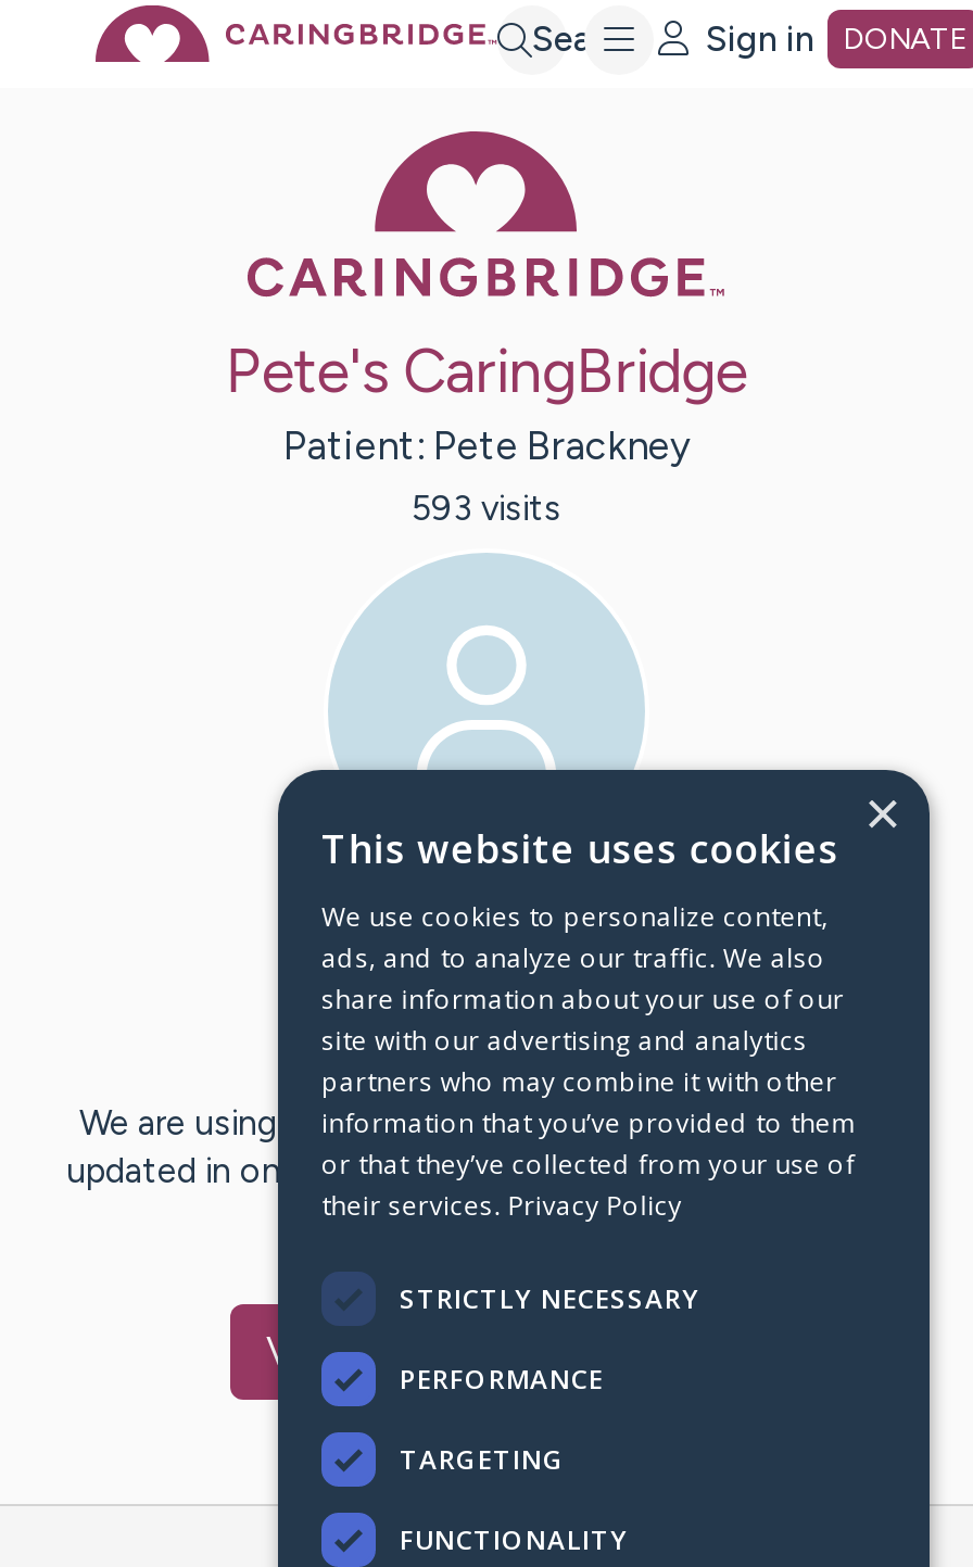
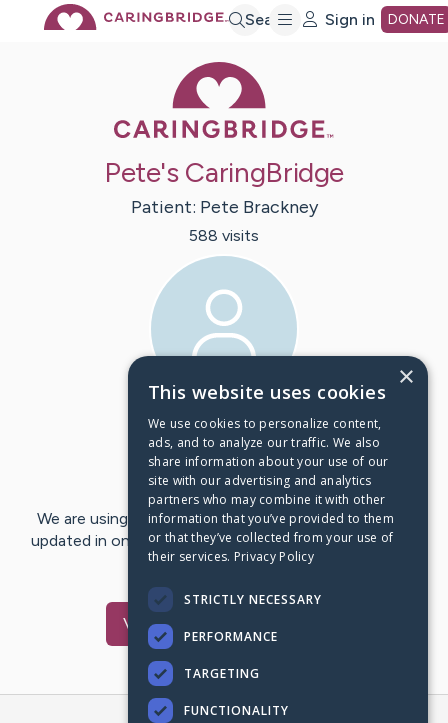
[412,488,561,530] 593 visits -> [189,226,259,245] 588 visits

